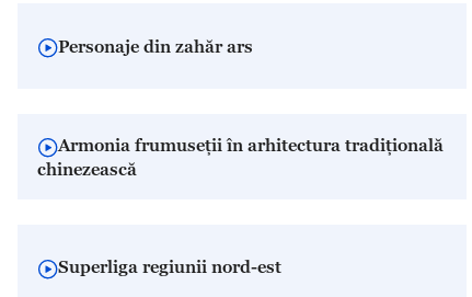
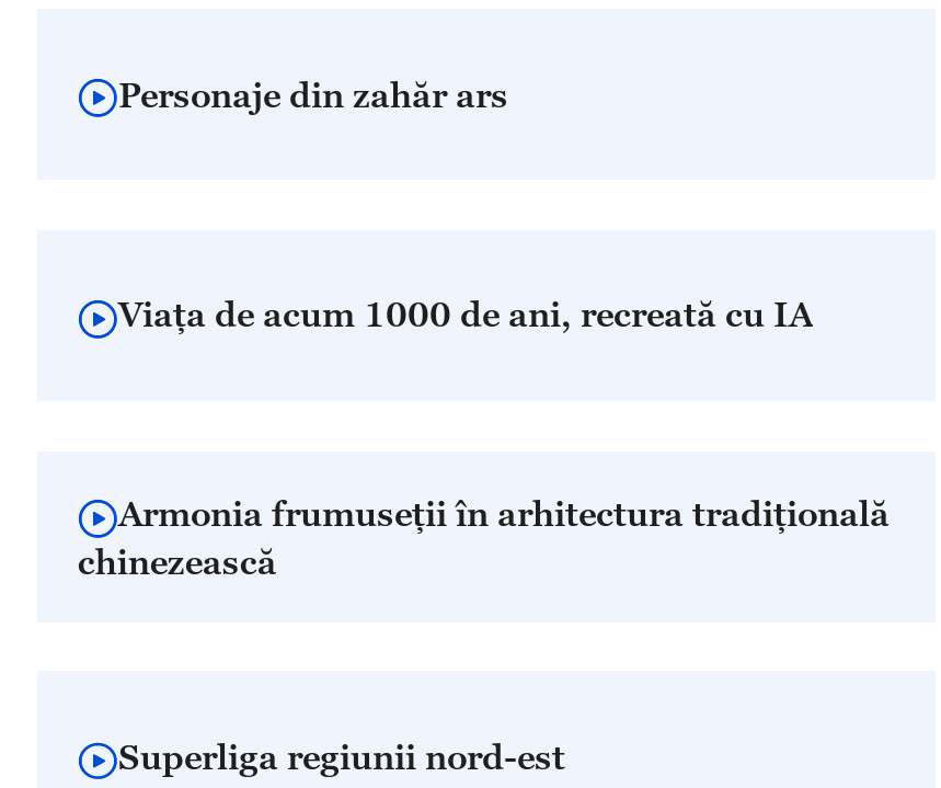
none -> [118,294,813,334] Viața de acum 1000 de ani, recreată cu IA

